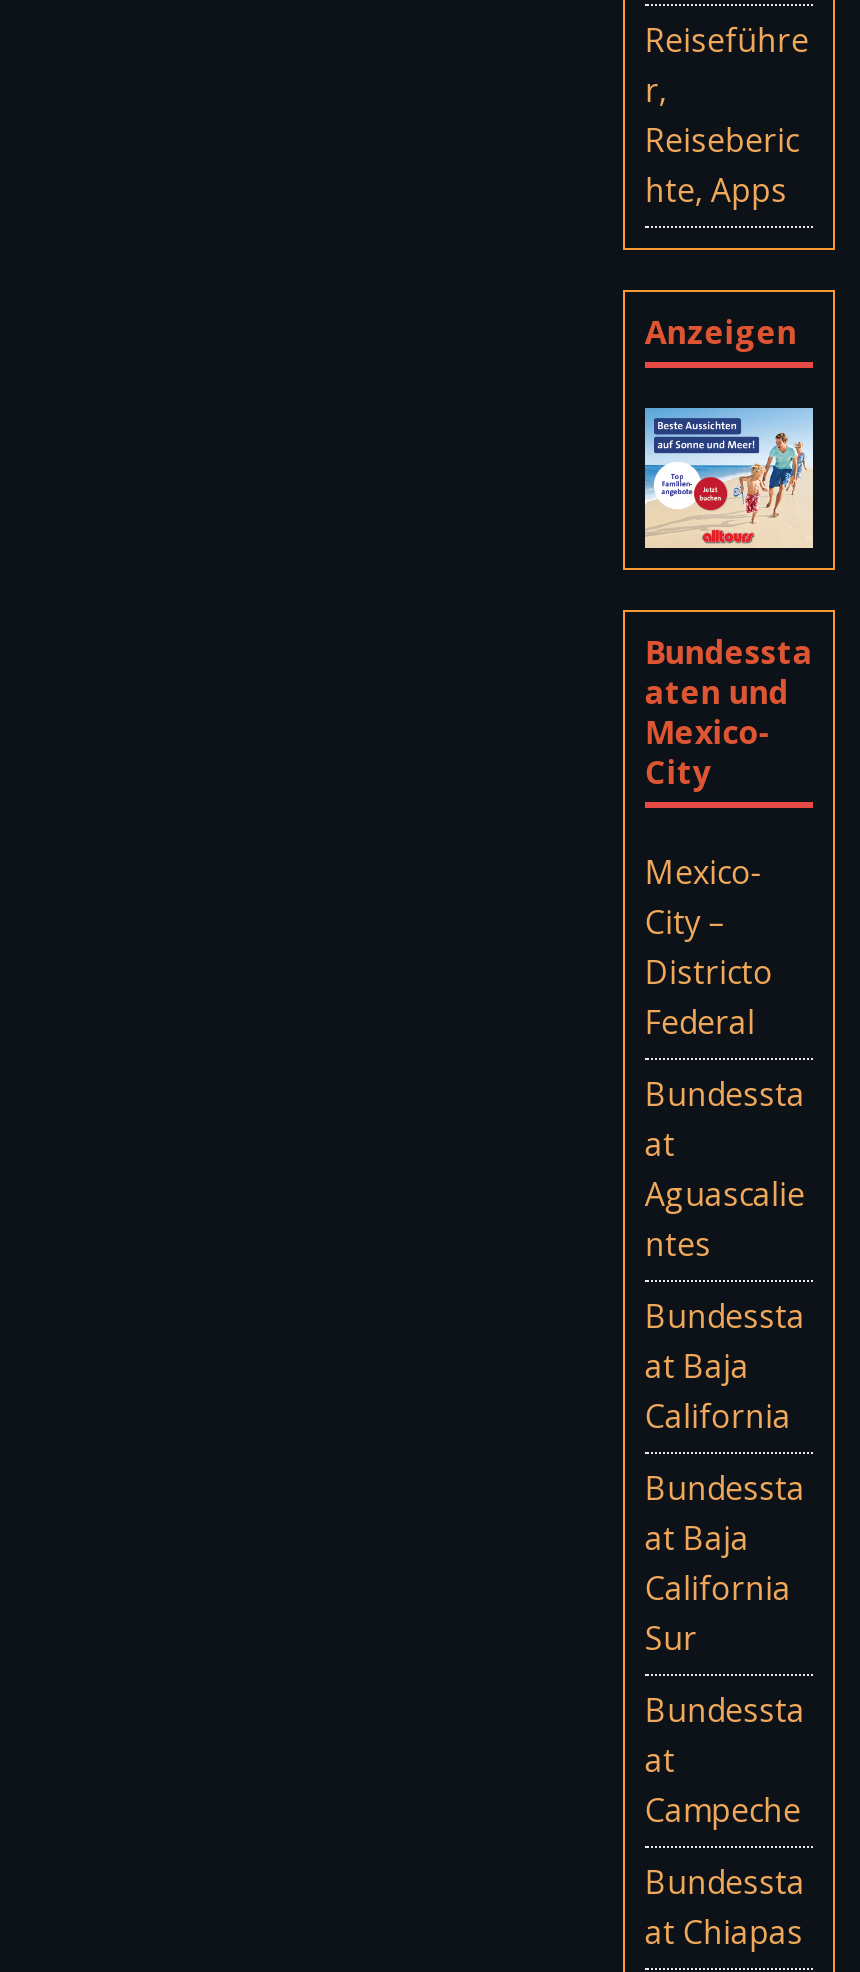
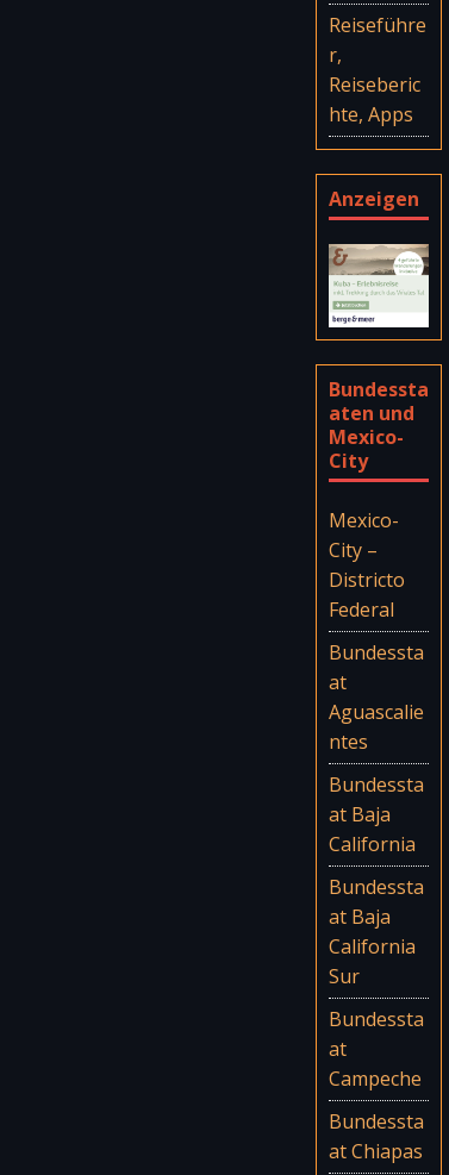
[643,406,815,548] [image] -> [328,243,430,327] [image]

